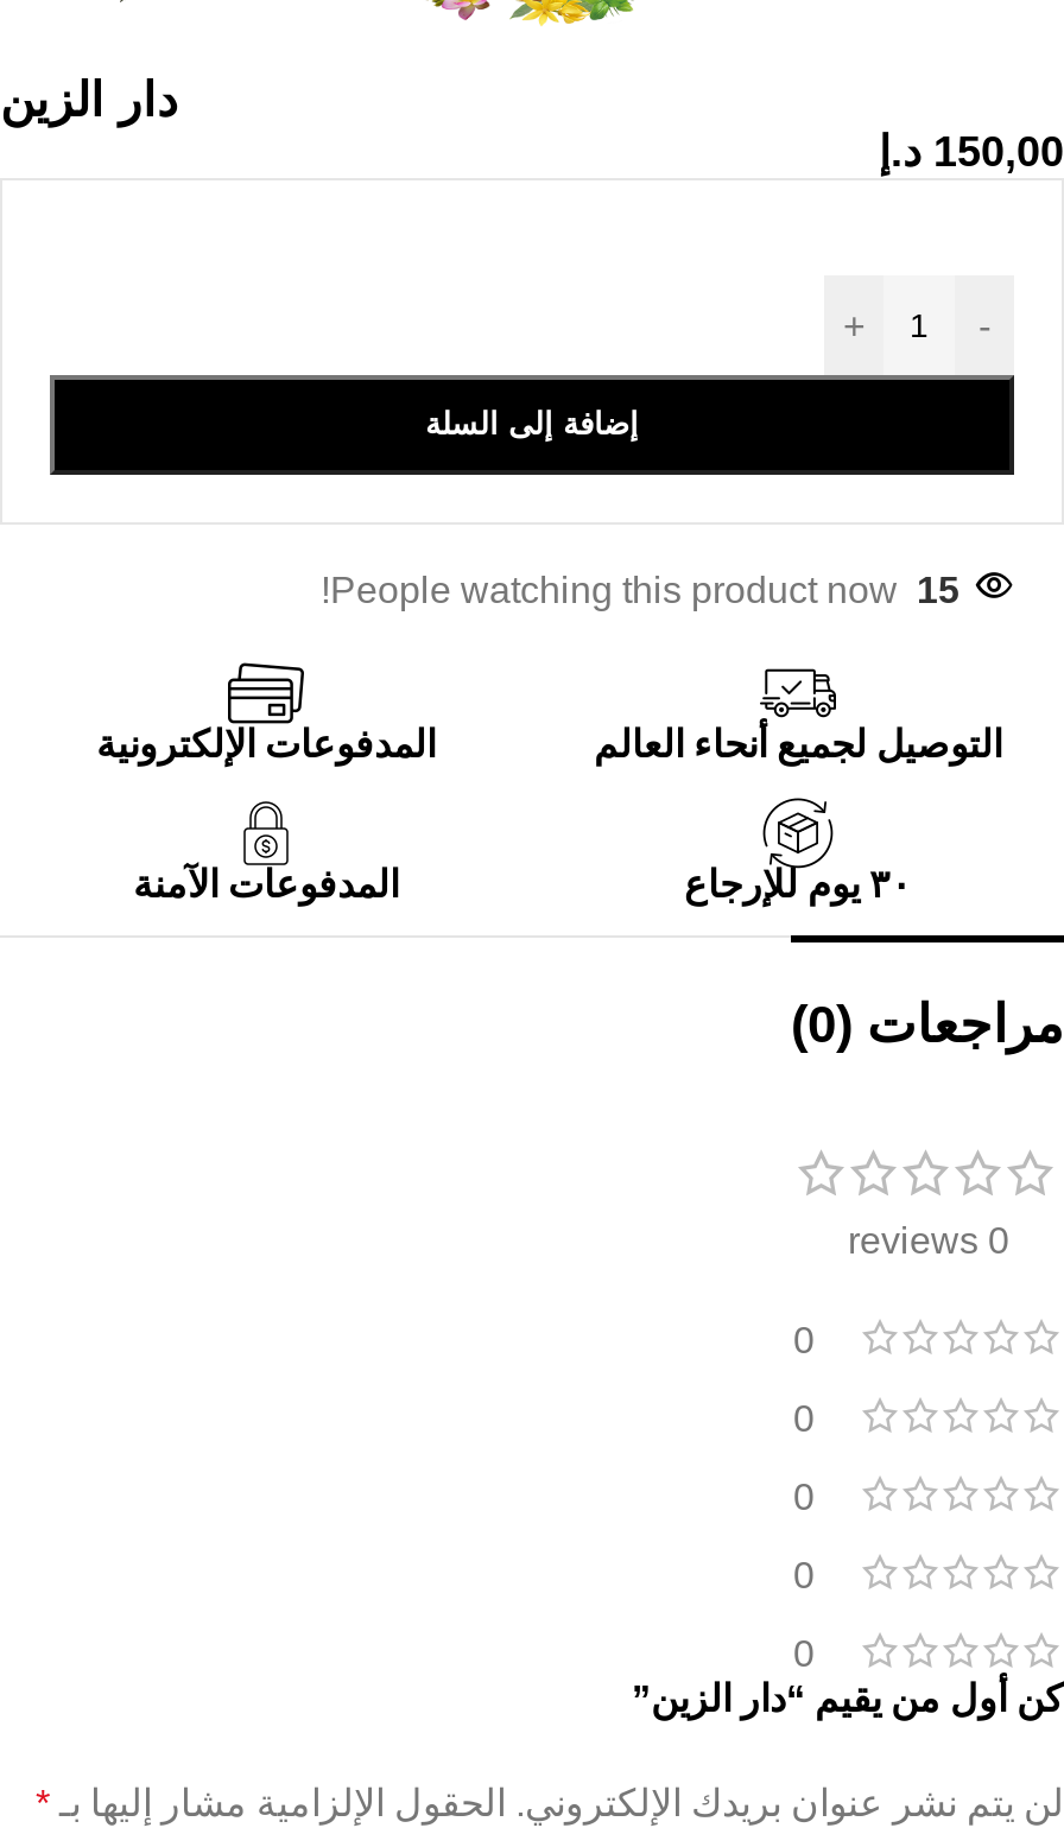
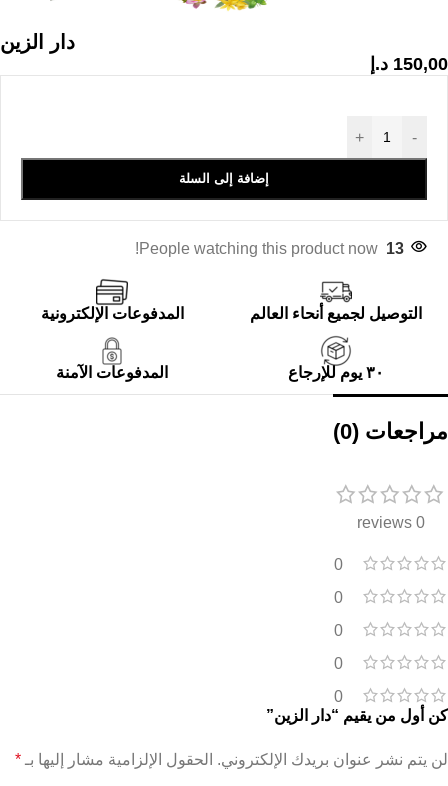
[330,570,959,611] People watching this product now! 15 -> [139,240,404,257] People watching this product now! 13

